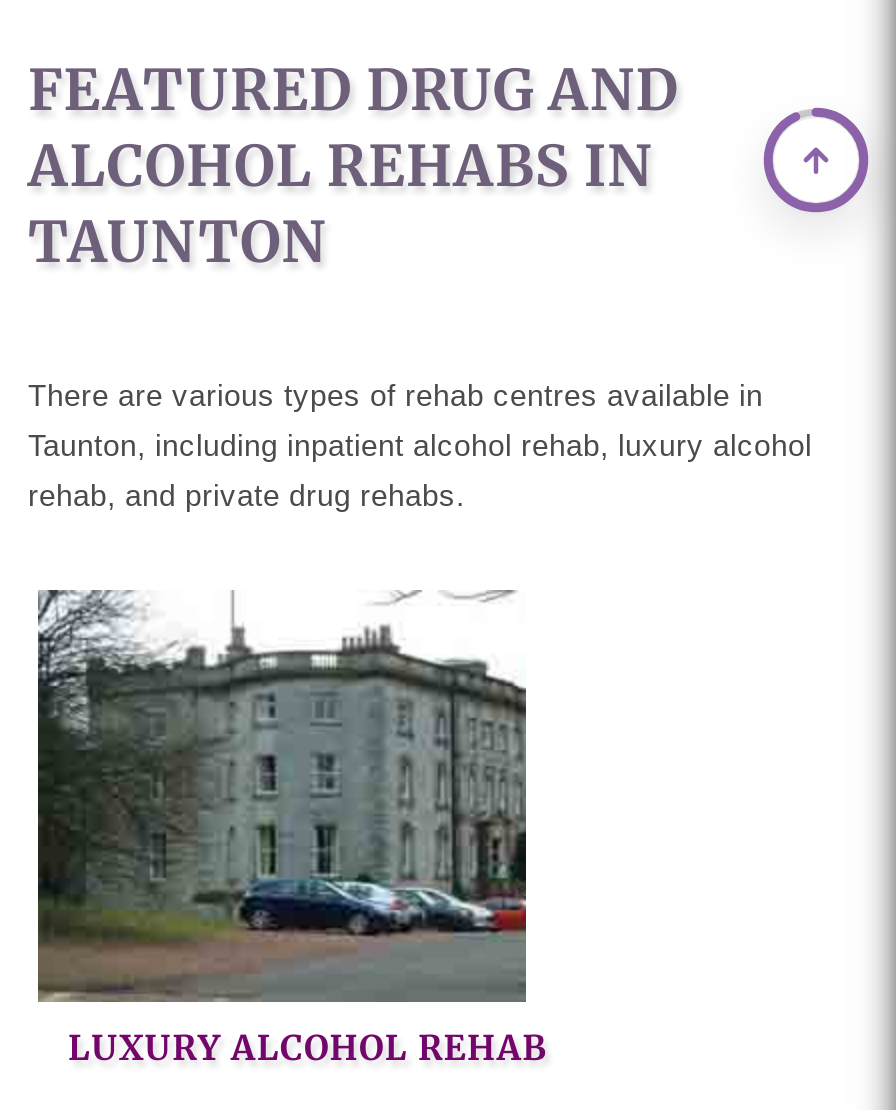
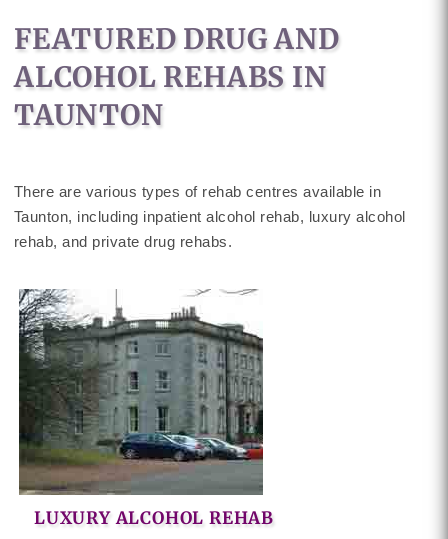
[762,106,870,216] [image] -> none

